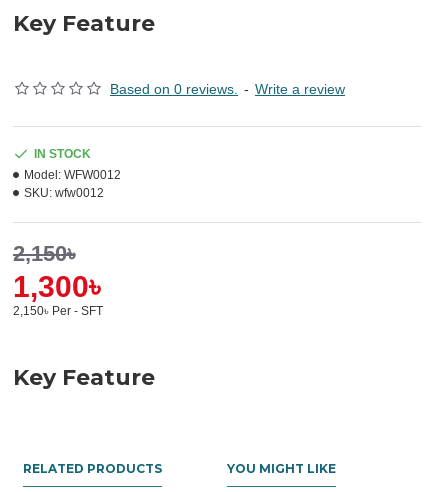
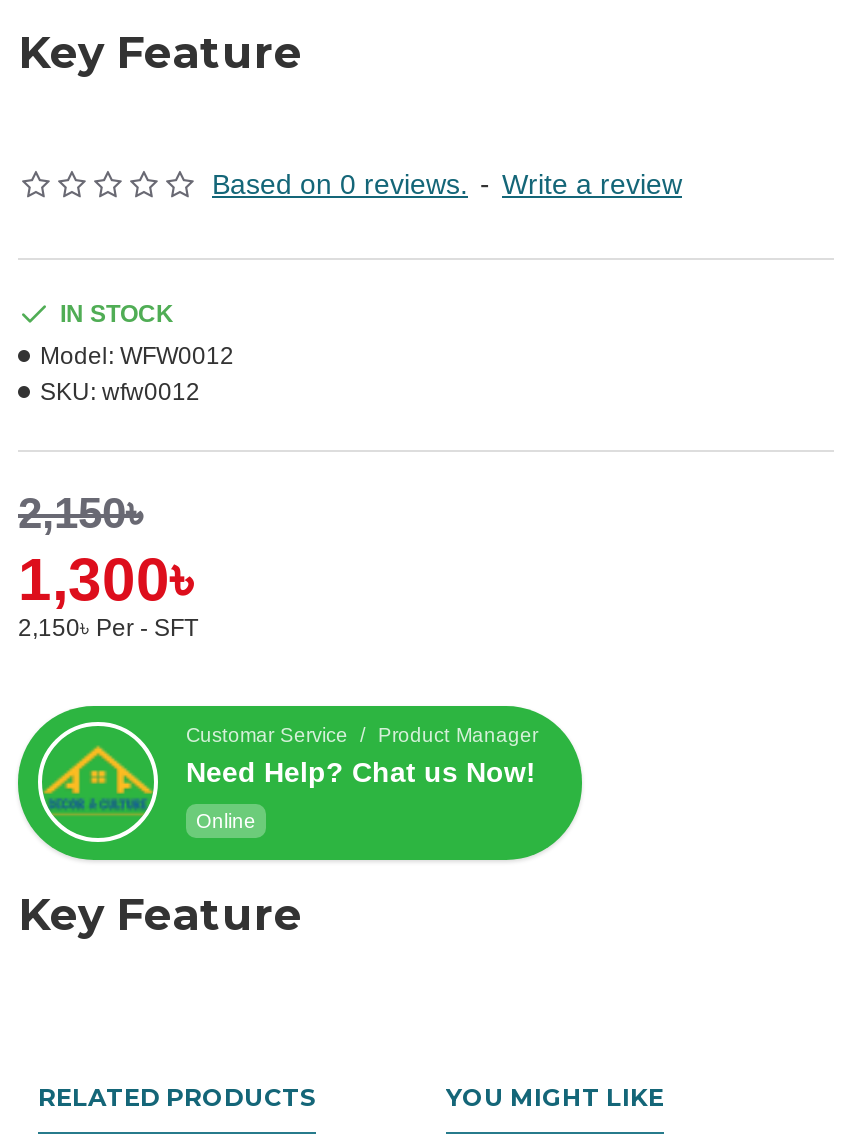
none -> [16,704,584,862] [image] | Customar Service / Product Manager | Need Help? Chat us Now! | Online

